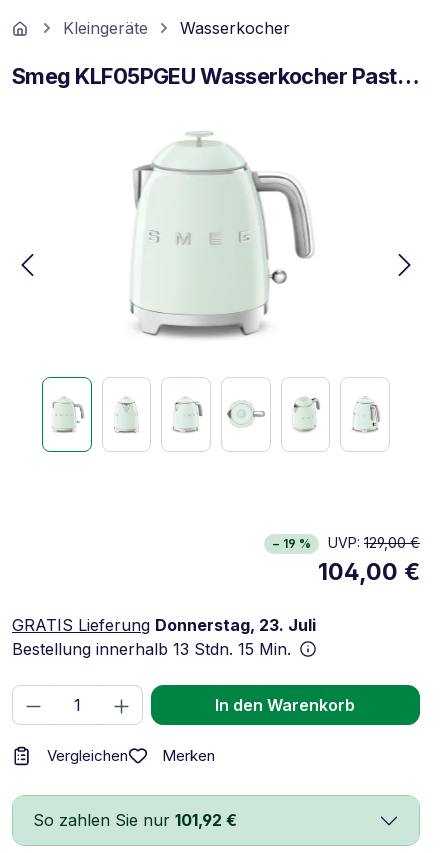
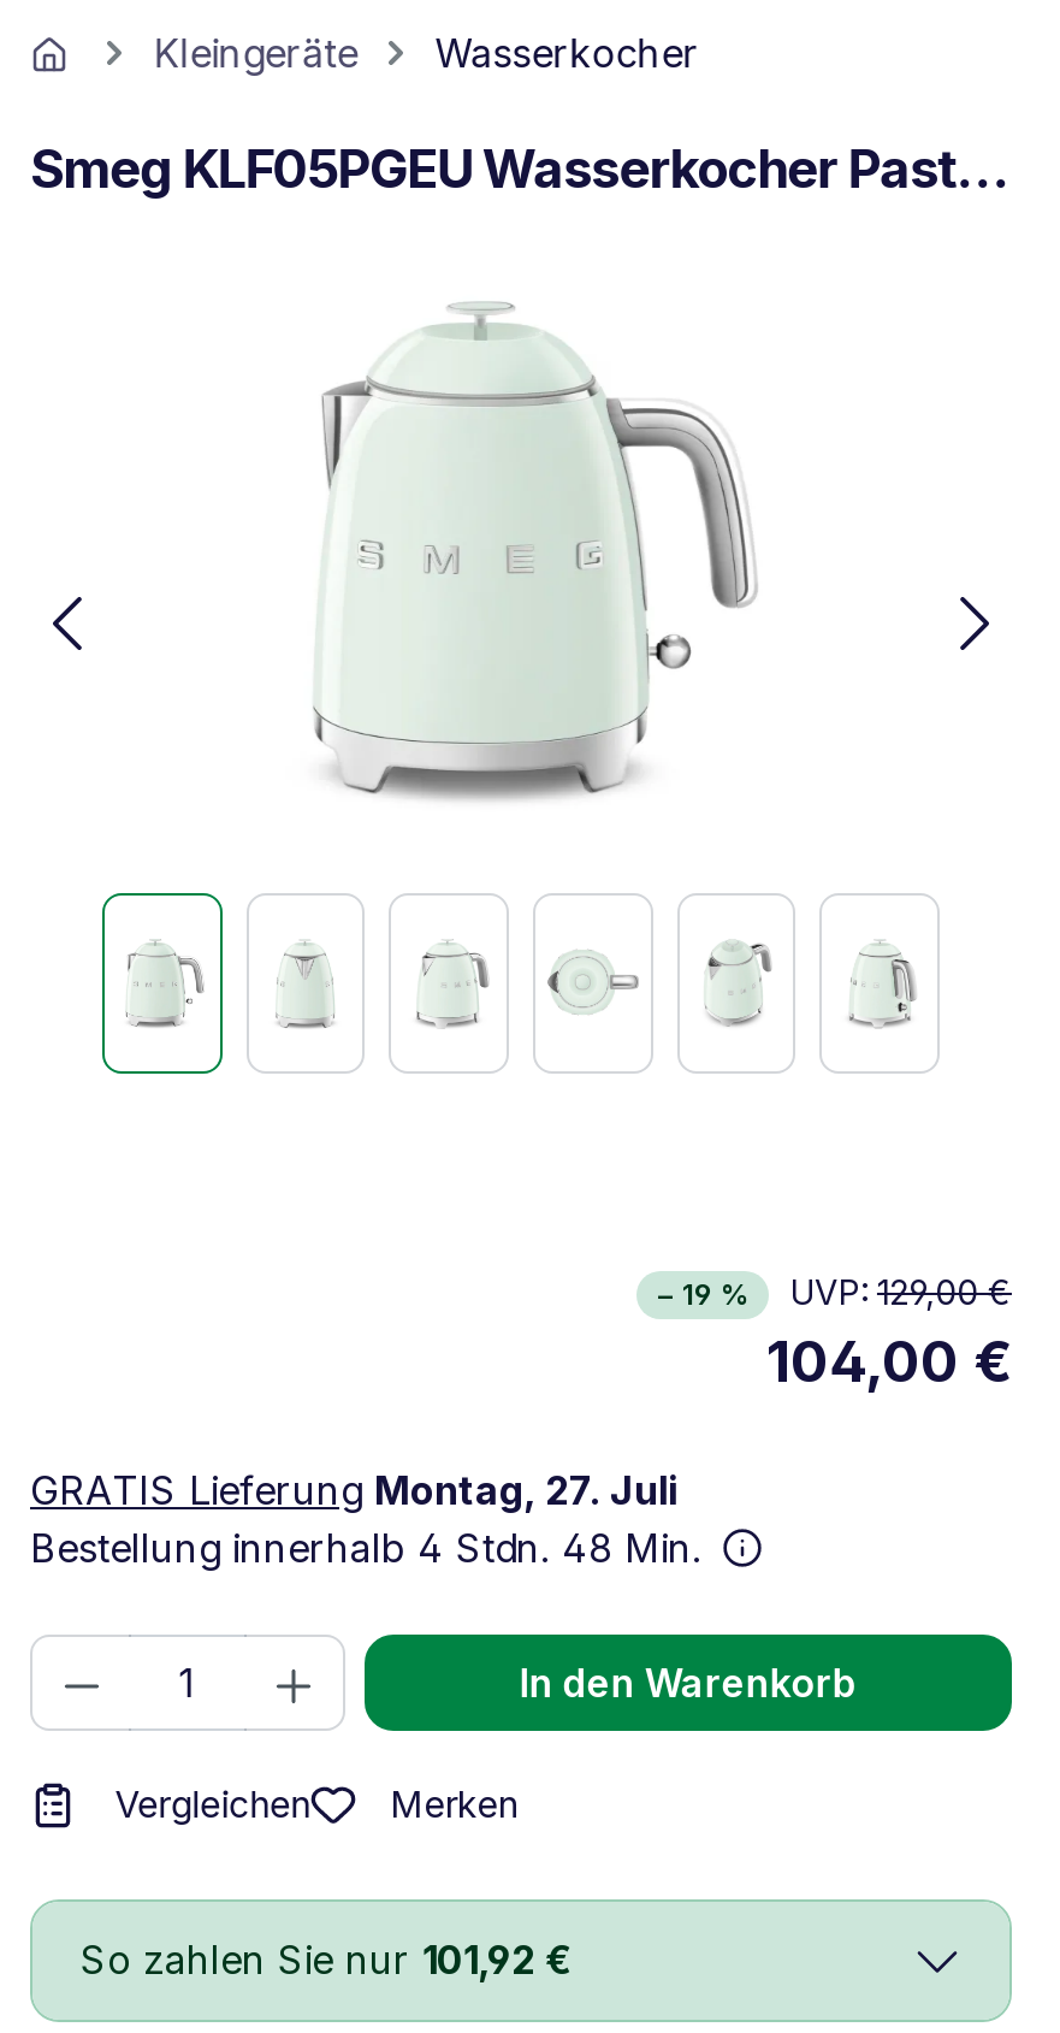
[12,615,316,635] GRATIS Lieferung Donnerstag, 23. Juli -> [30,1465,677,1513] GRATIS Lieferung Montag, 27. Juli
[12,639,296,659] Bestellung innerhalb 13 Stdn. 15 Min. -> [30,1523,713,1571] Bestellung innerhalb 4 Stdn. 48 Min.

